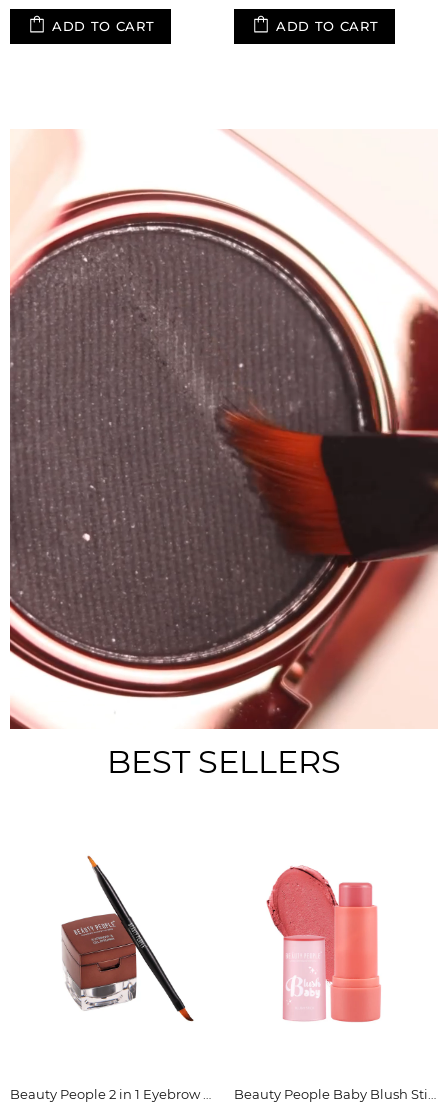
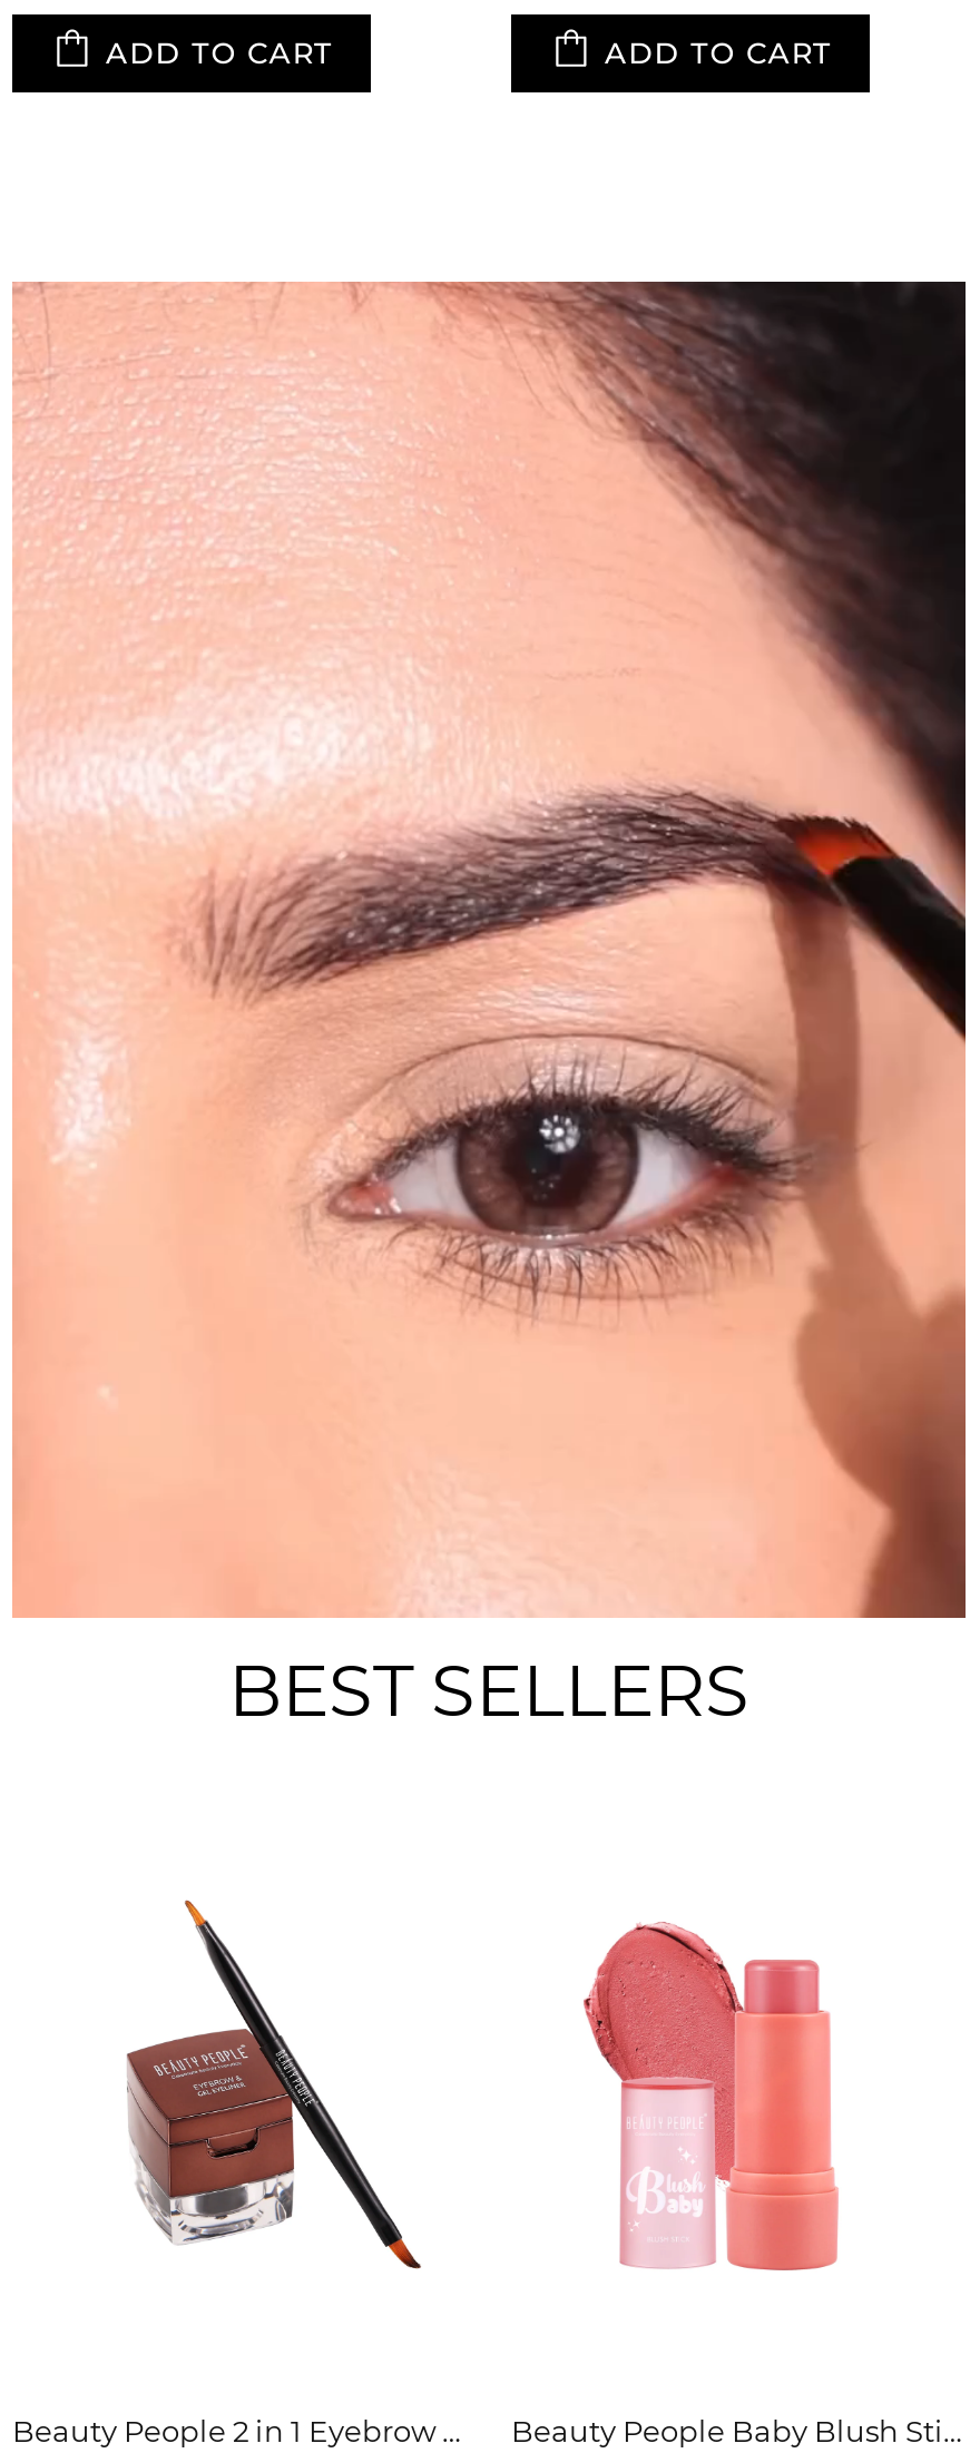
[9,129,439,730] [image] -> [10,279,968,1620] [image]

